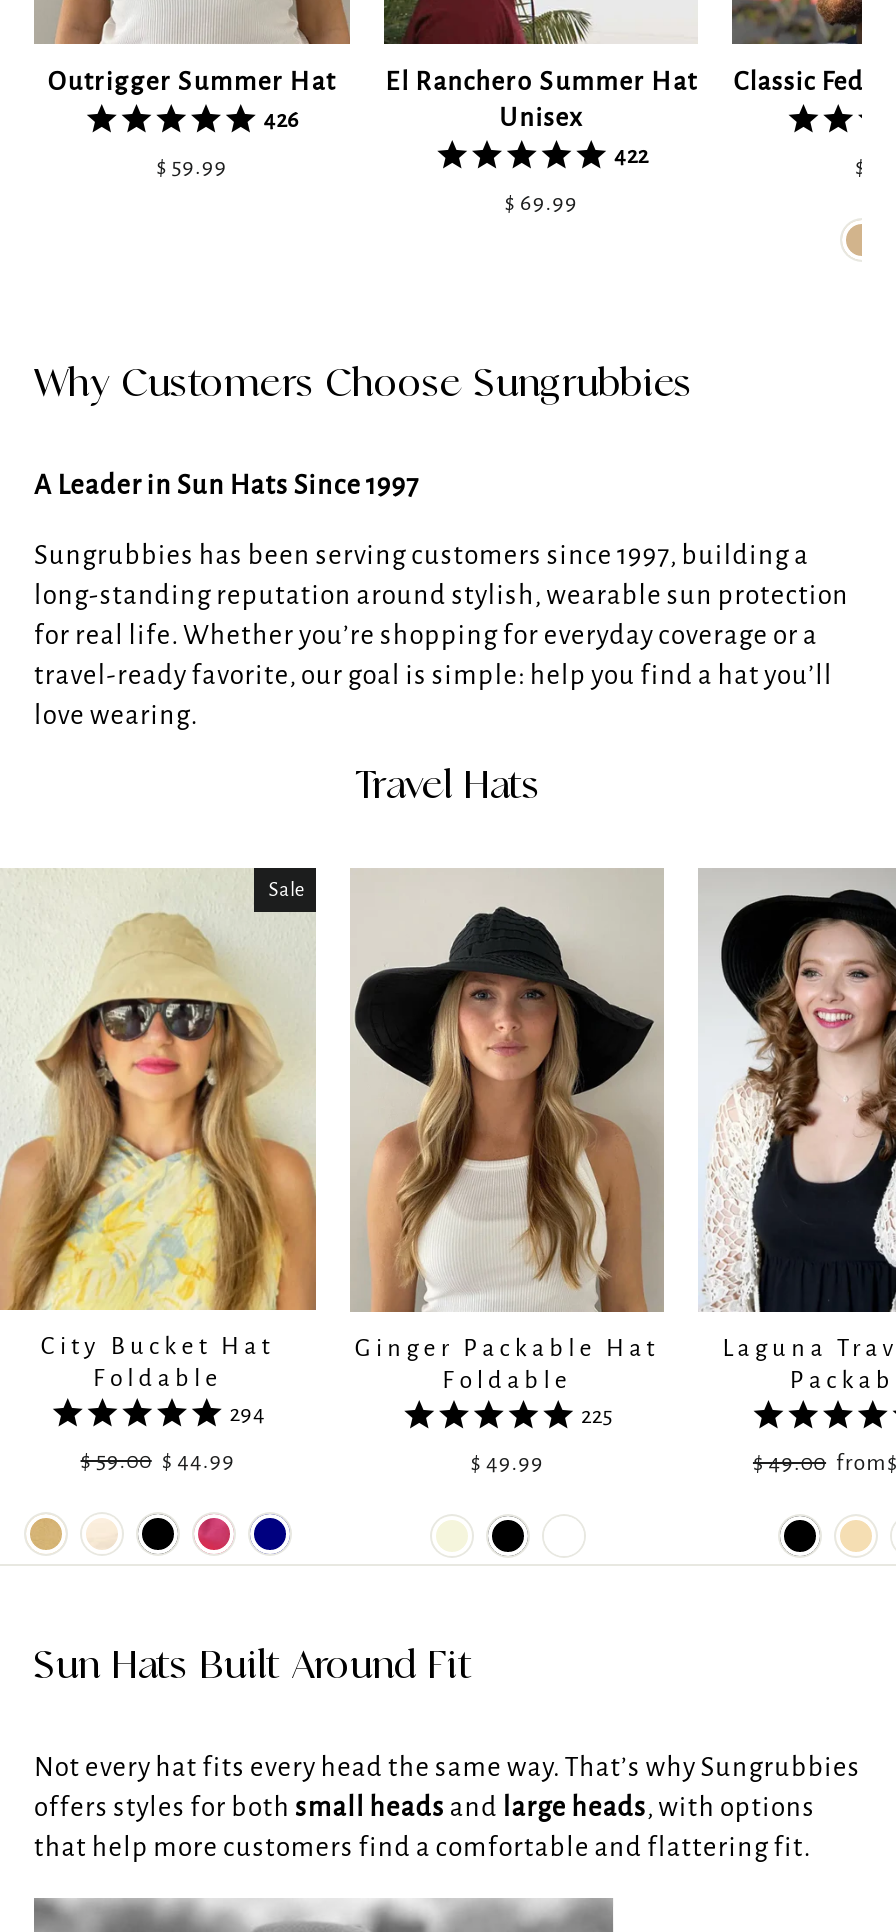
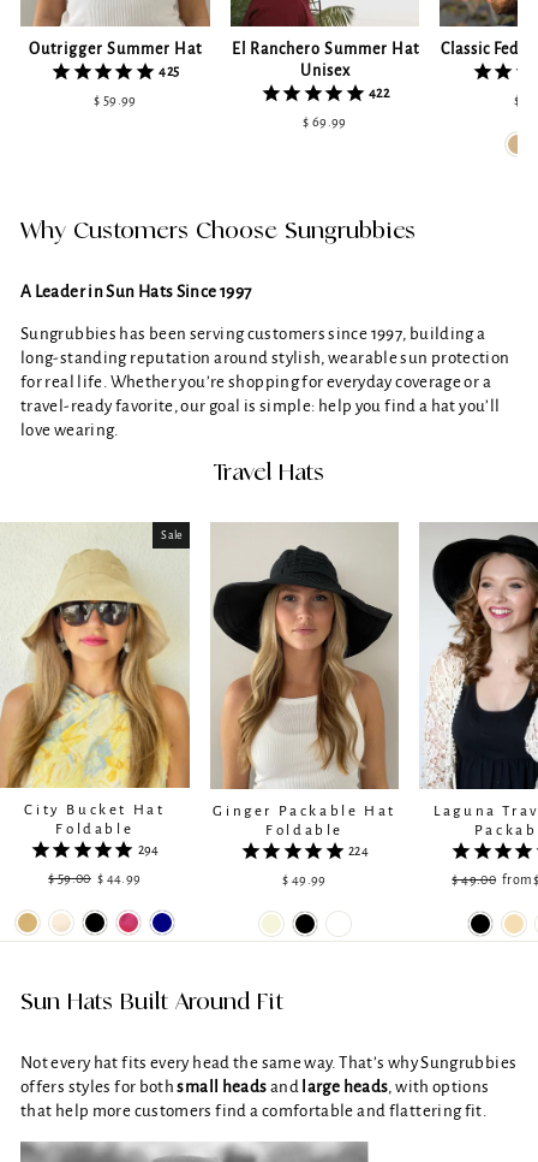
[263,105,300,135] 426 -> [159,63,179,81] 425
[581,1400,613,1430] 225 -> [348,842,369,860] 224

